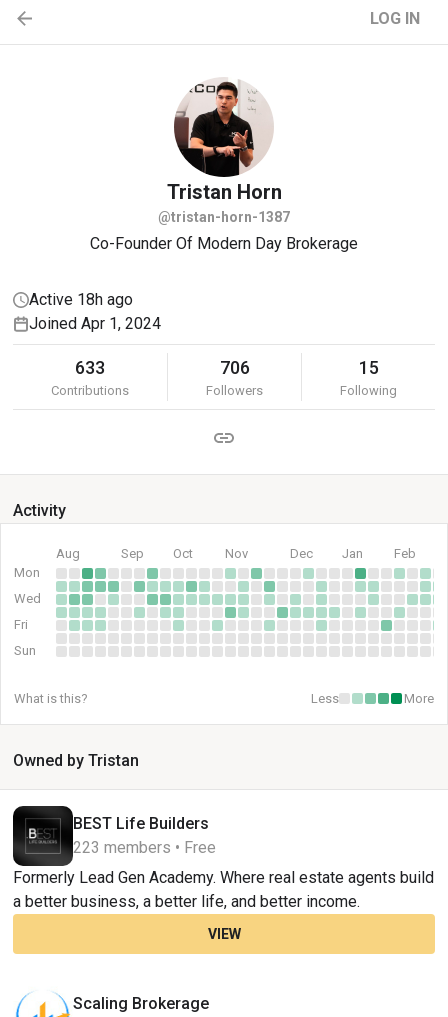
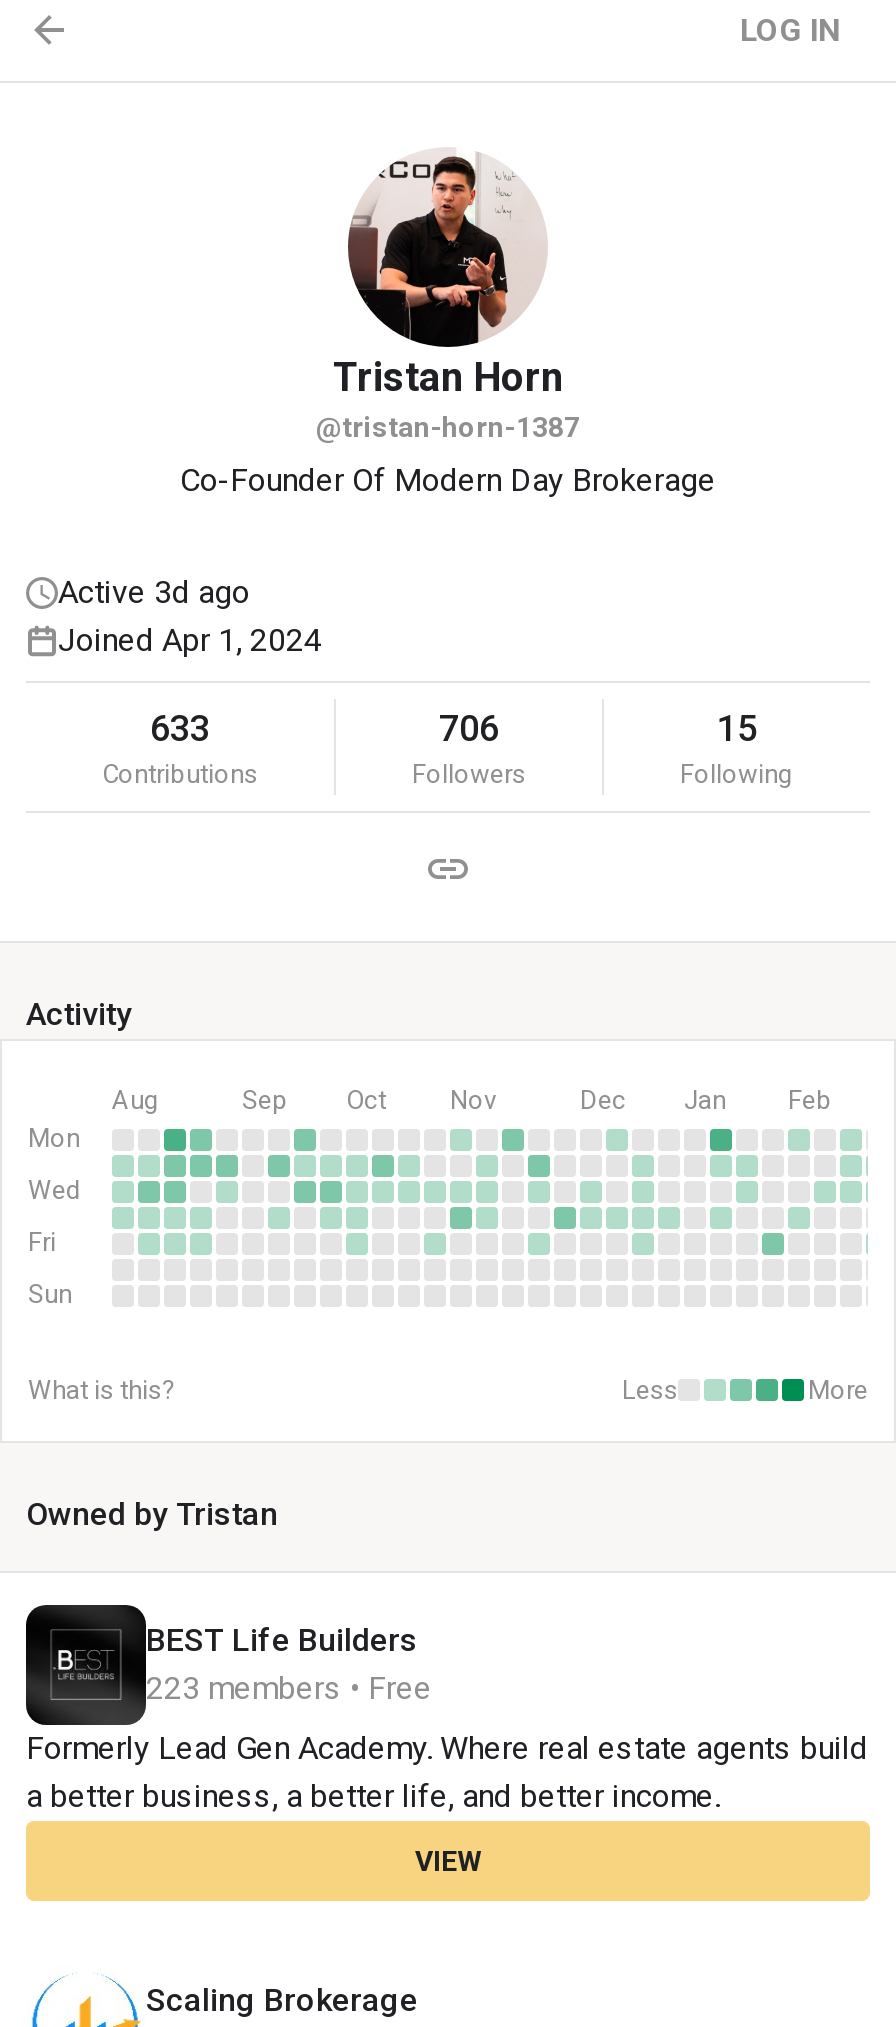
[29,290,133,309] Active 18h ago -> [58,573,250,611] Active 3d ago

